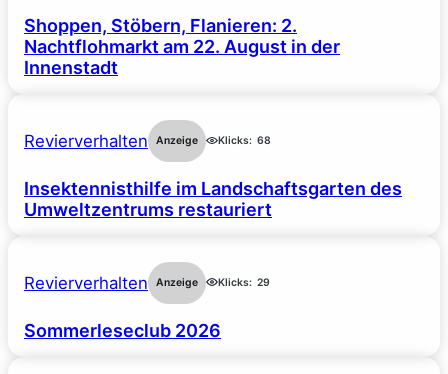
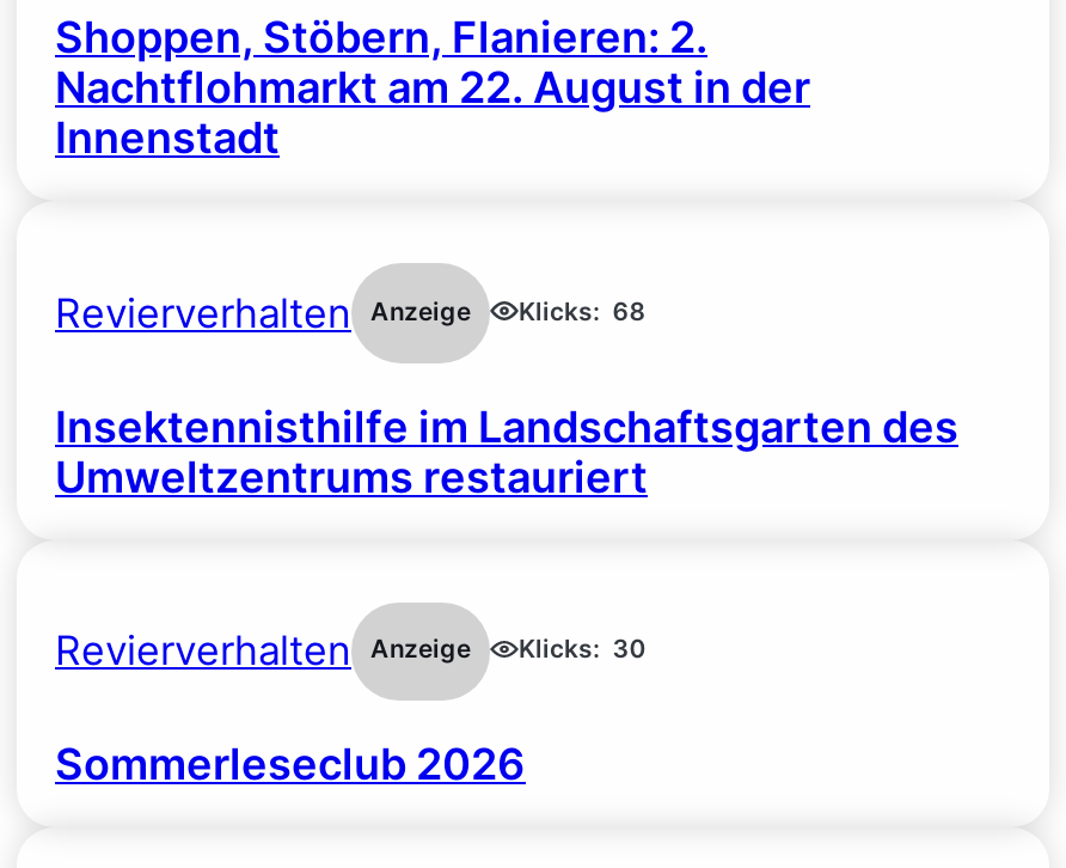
[24,273,270,293] Revierverhalten Anzeige Klicks: 29 -> [55,627,646,675] Revierverhalten Anzeige Klicks: 30

